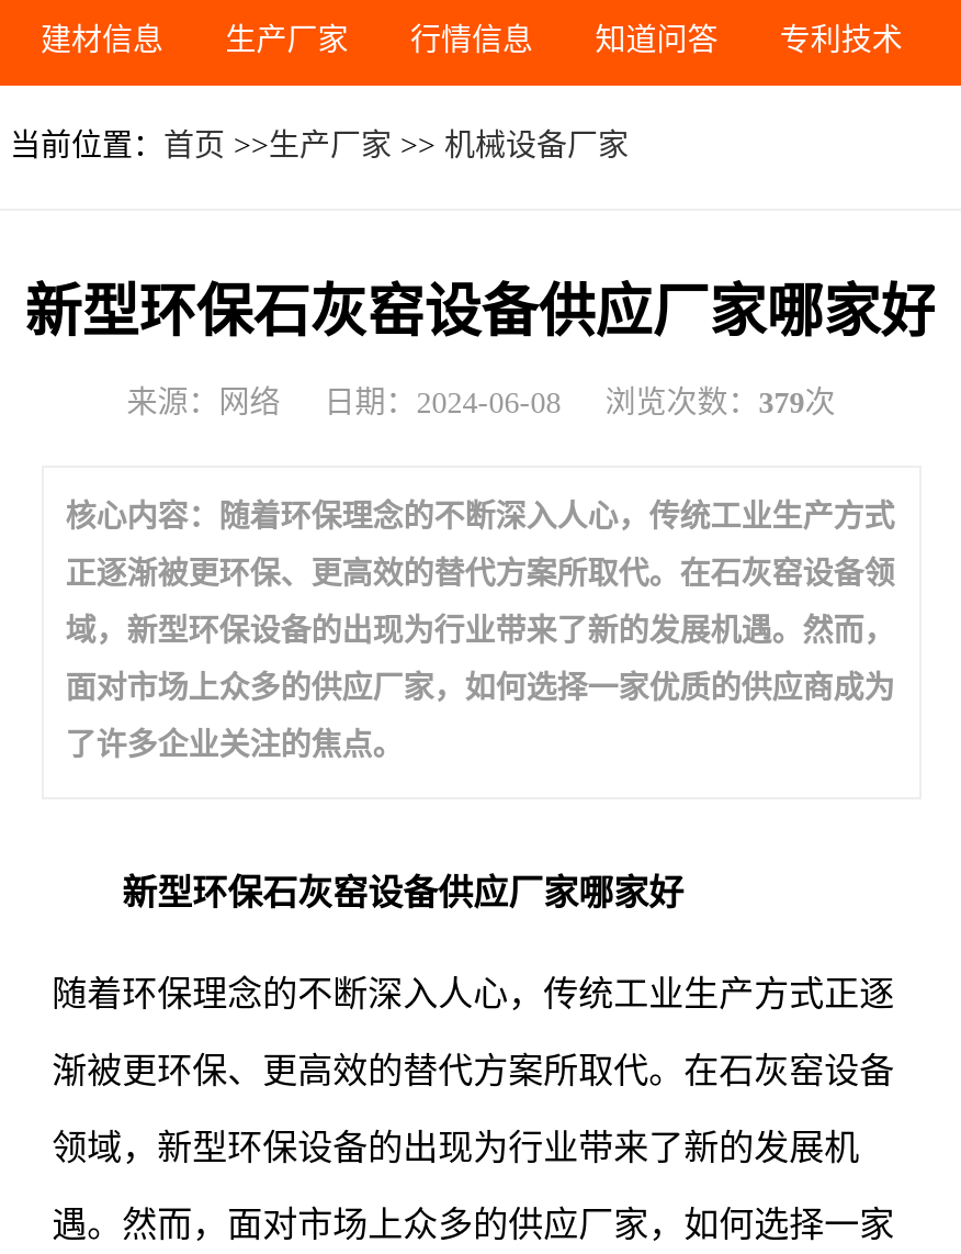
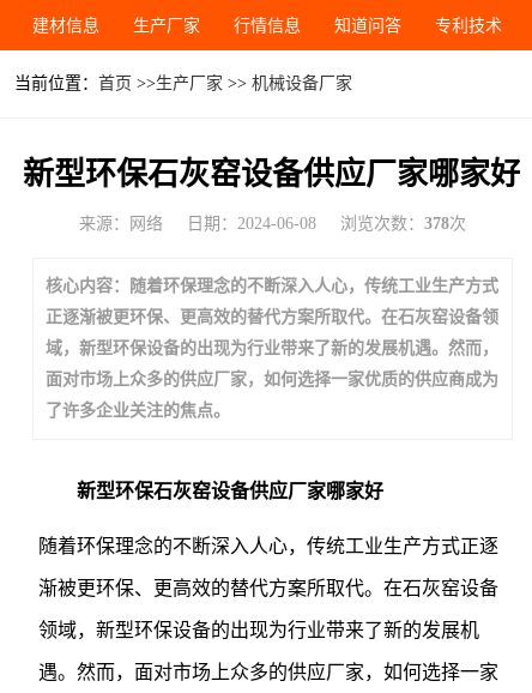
[127,386,835,419] 来源：网络 日期：2024-06-08 浏览次数：379次 -> [79,214,466,232] 来源：网络 日期：2024-06-08 浏览次数：378次

